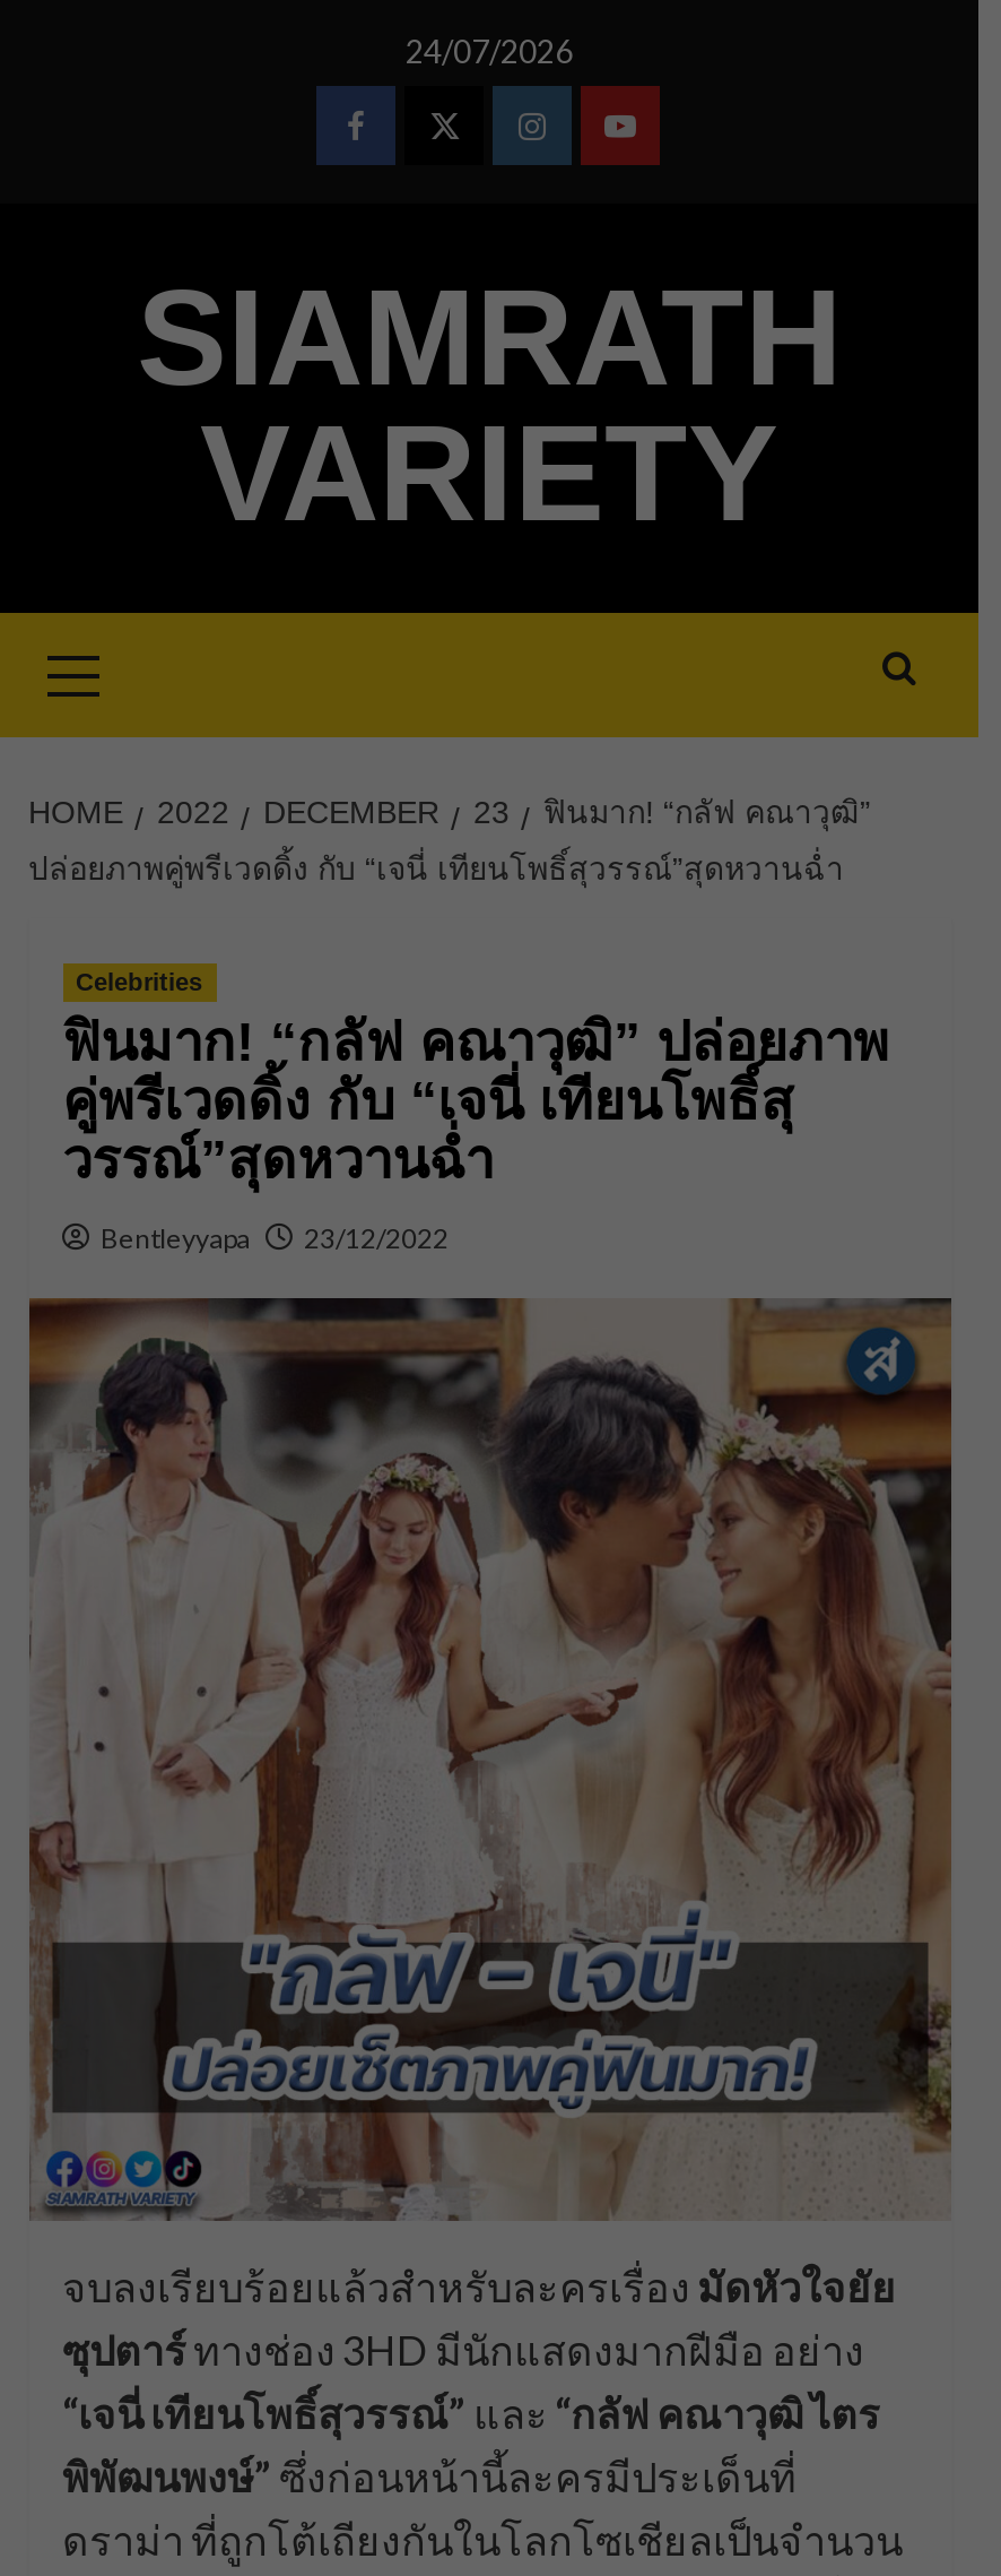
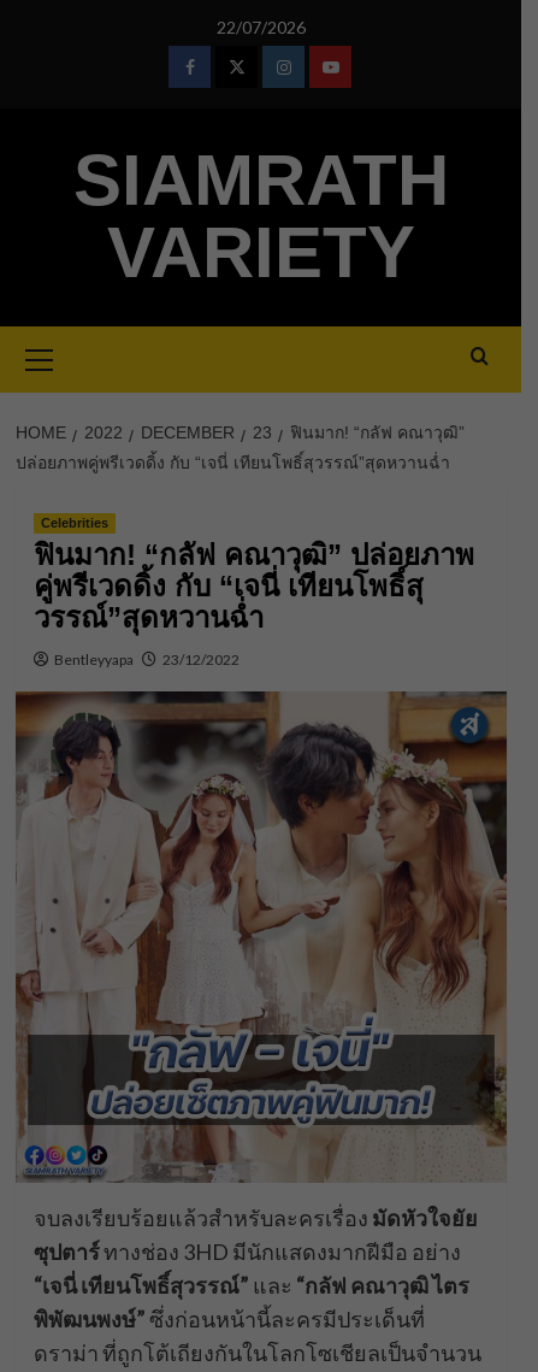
[406,32,573,70] 24/07/2026 -> [216,17,305,37] 22/07/2026

